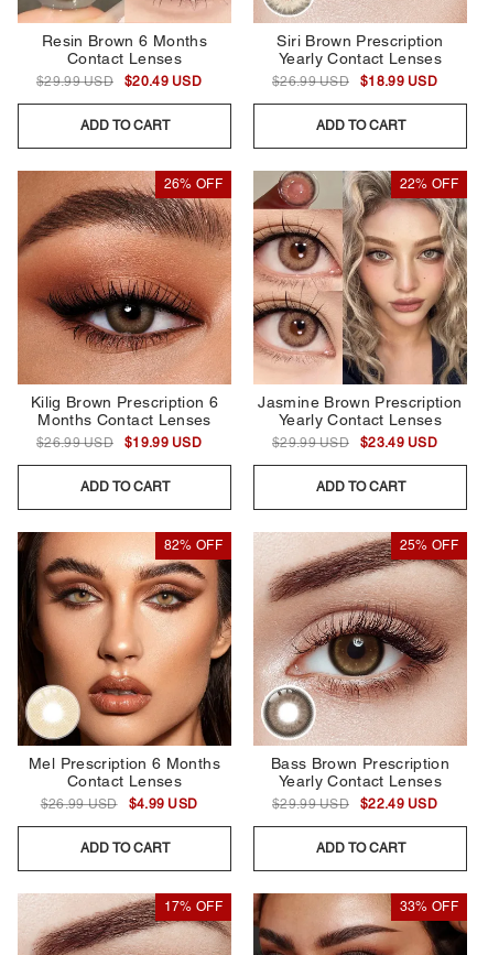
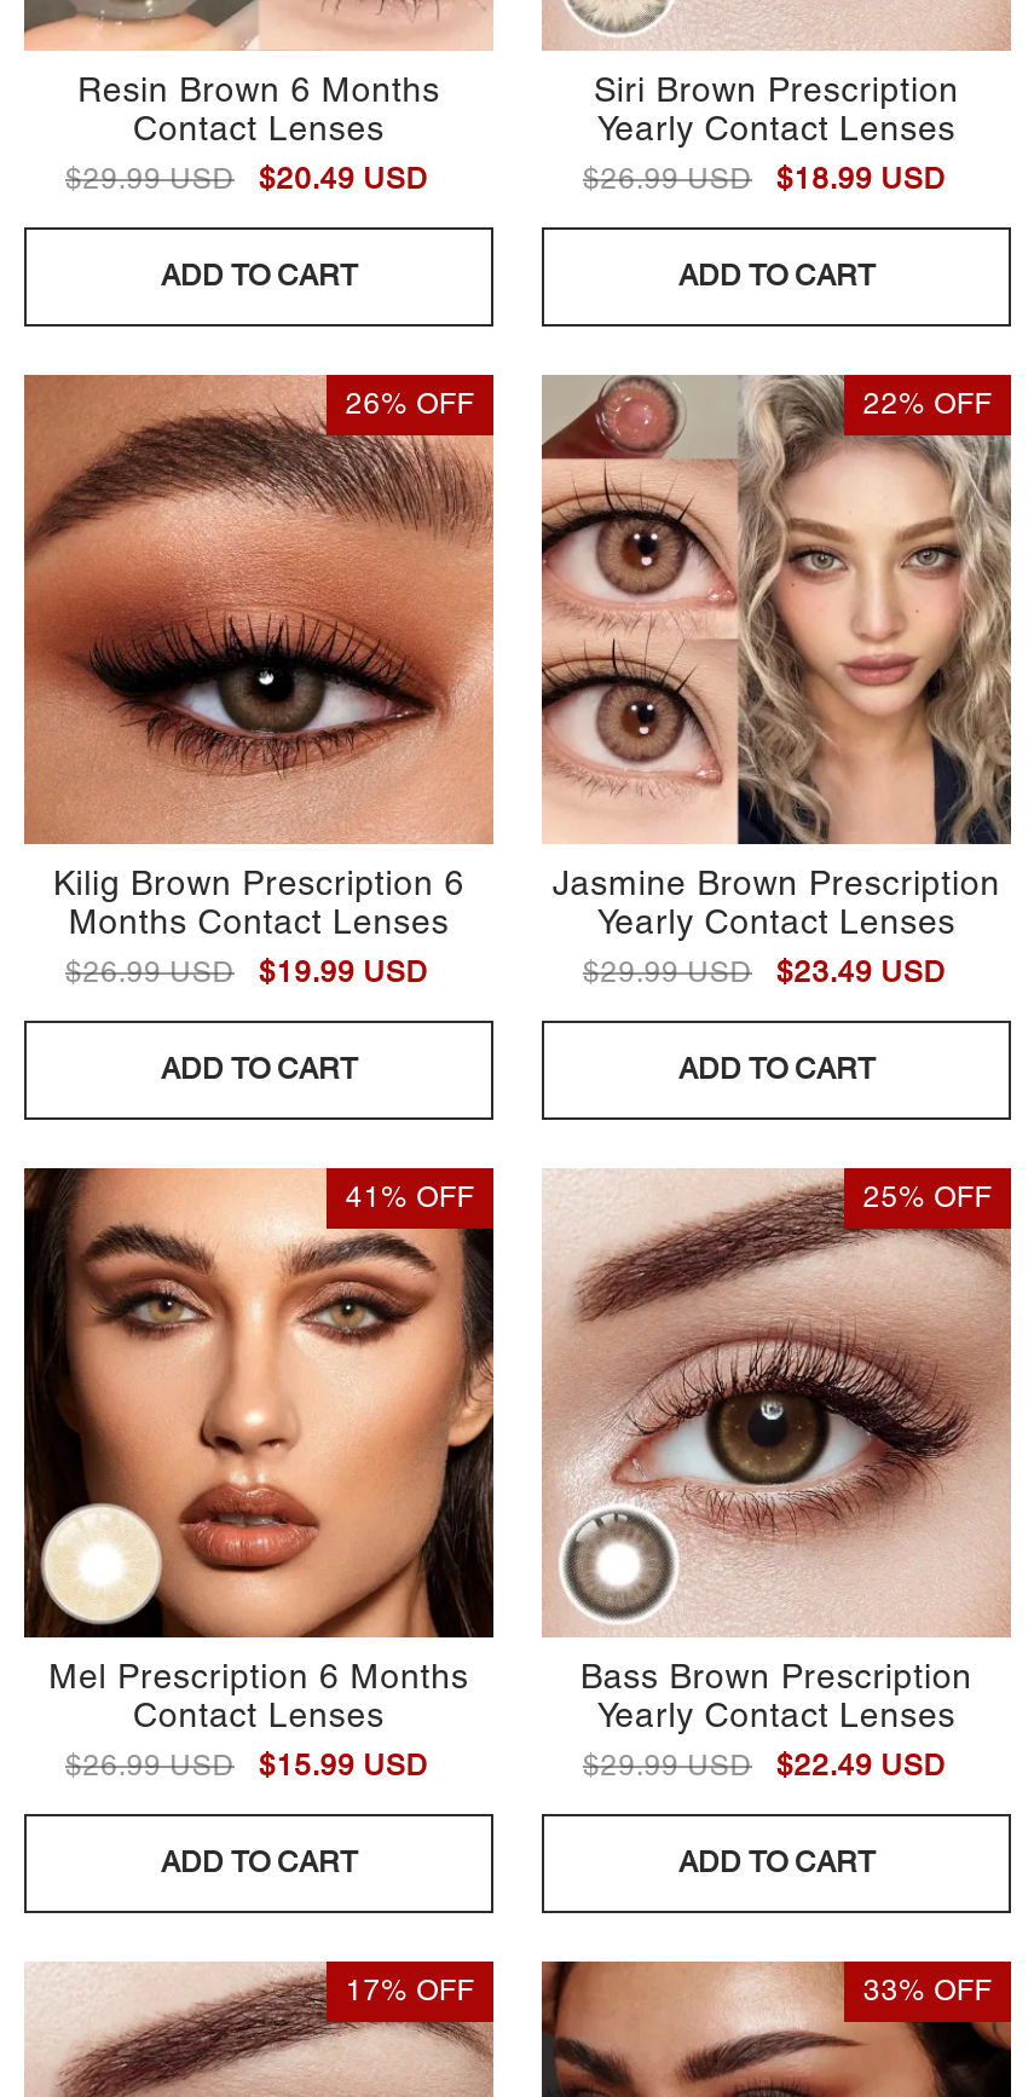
[164,538,223,553] 82% OFF -> [346,1180,474,1214] 41% OFF
[40,796,198,812] $26.99 USD $4.99 USD -> [65,1749,428,1783] $26.99 USD $15.99 USD

